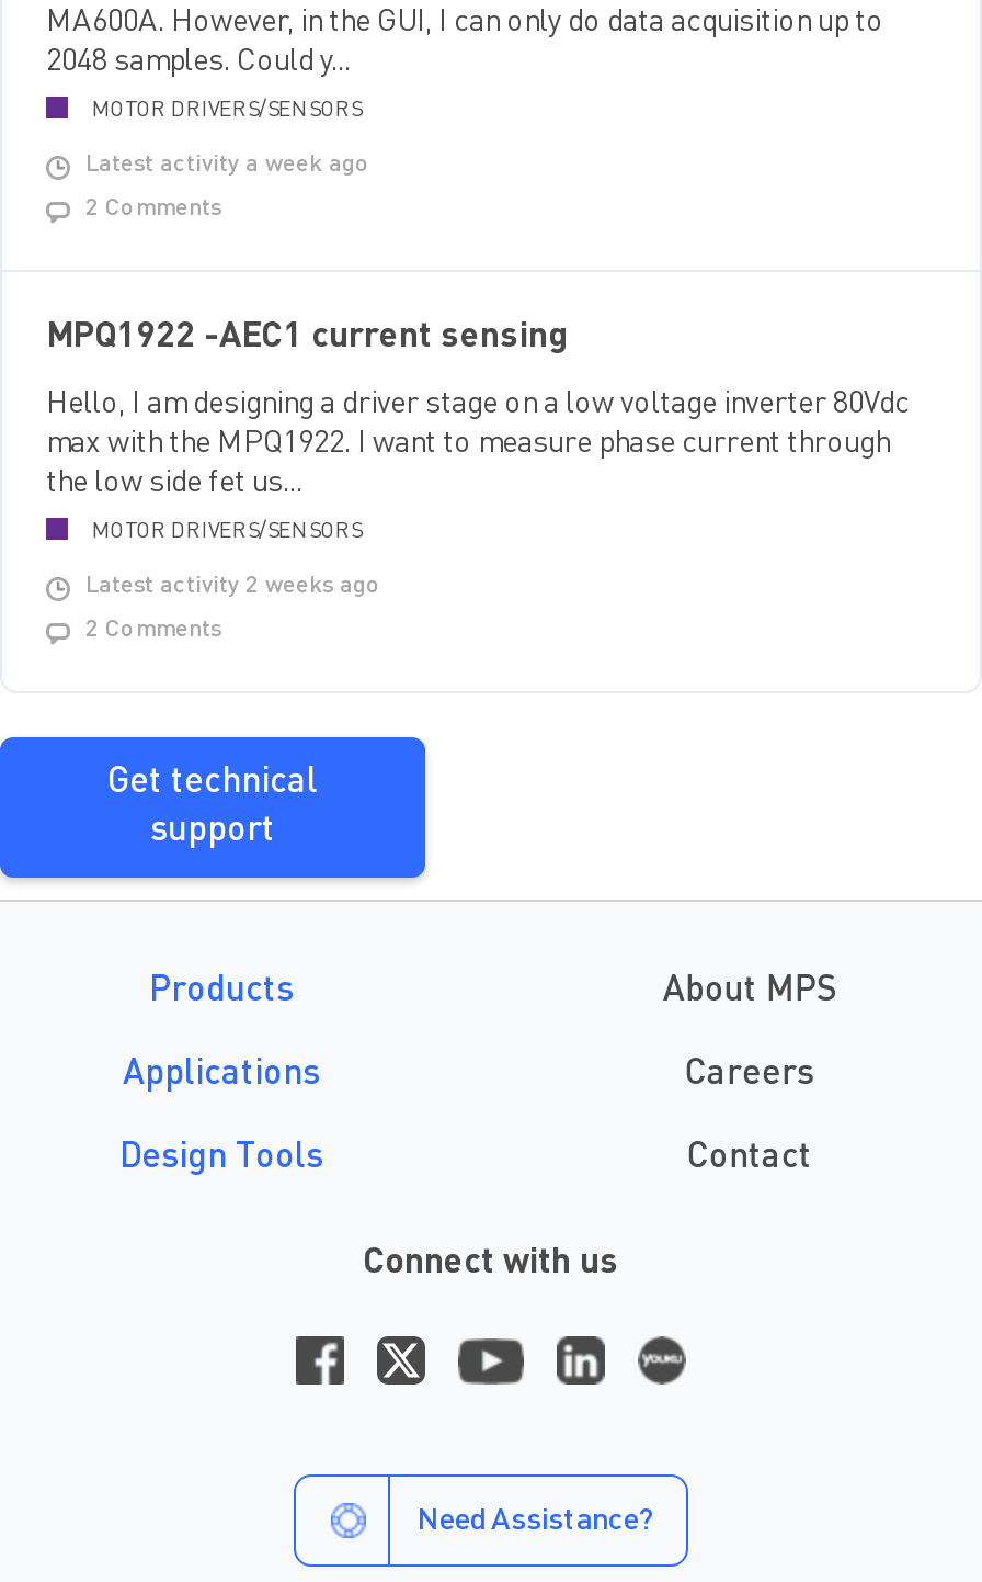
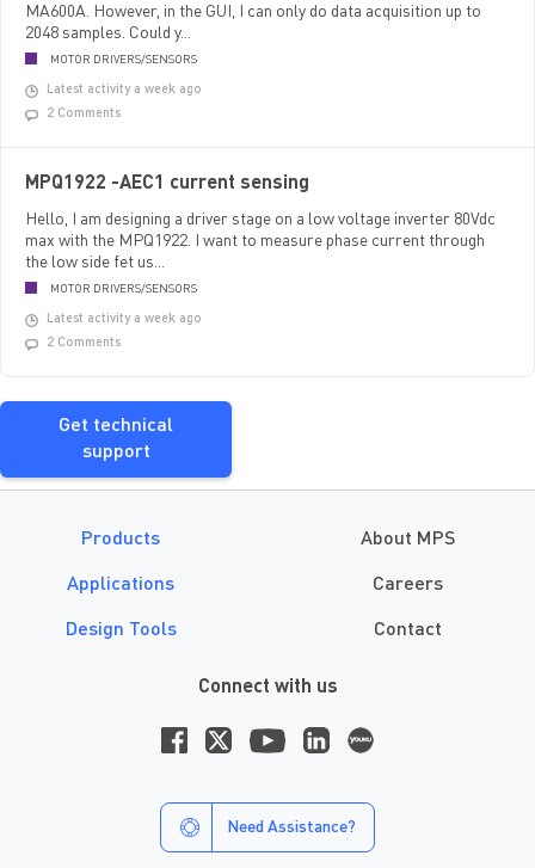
[85,574,381,599] Latest activity 2 weeks ago -> [47,313,202,326] Latest activity a week ago

